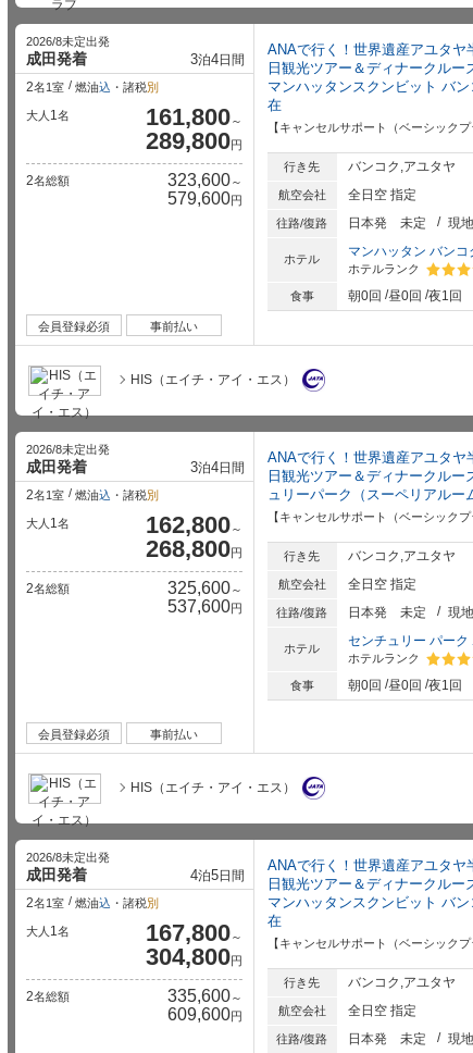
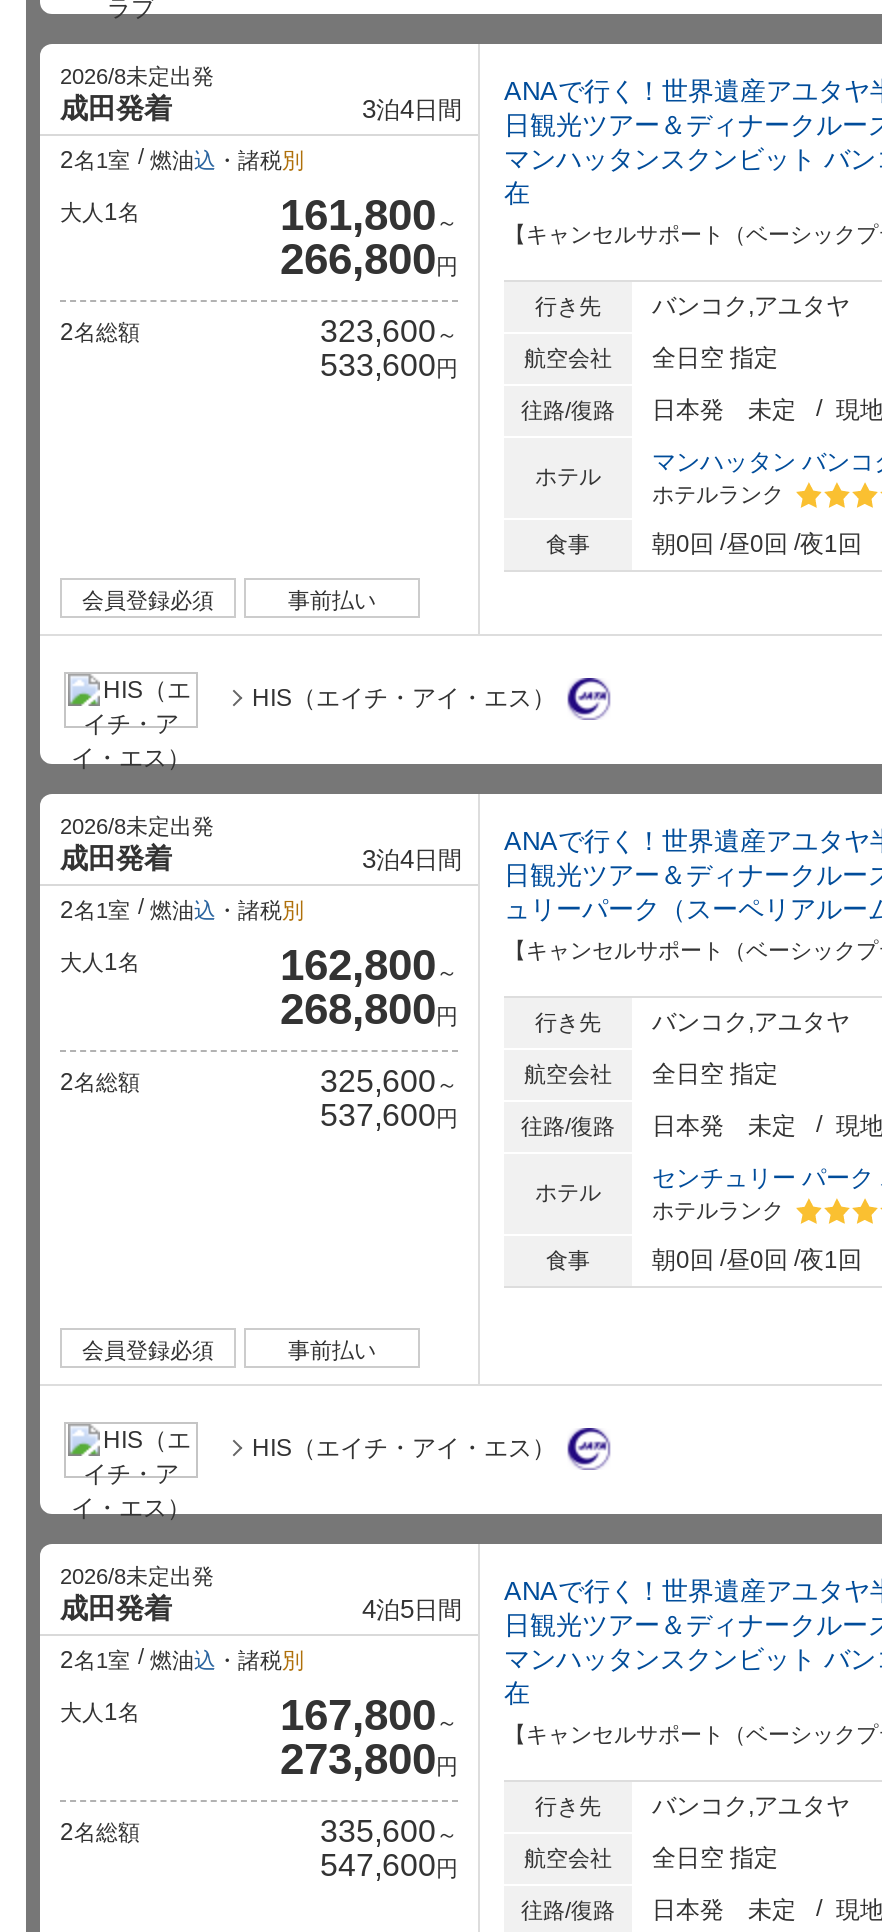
[146,127,242,154] 289,800円 -> [280,234,458,284] 266,800円
[167,189,242,208] 579,600円 -> [320,348,458,382] 533,600円
[146,943,242,970] 304,800円 -> [280,1734,458,1784] 273,800円
[167,1005,242,1023] 609,600円 -> [320,1848,458,1882] 547,600円

